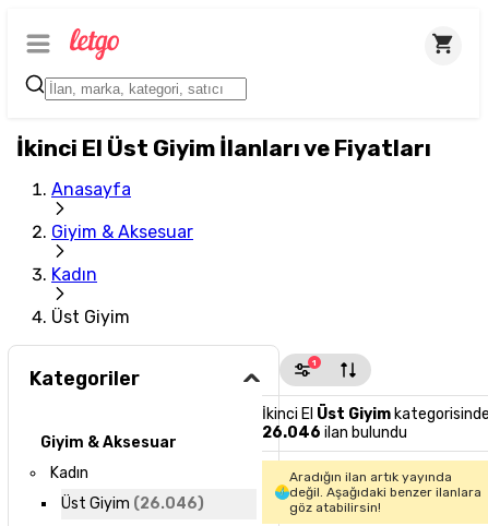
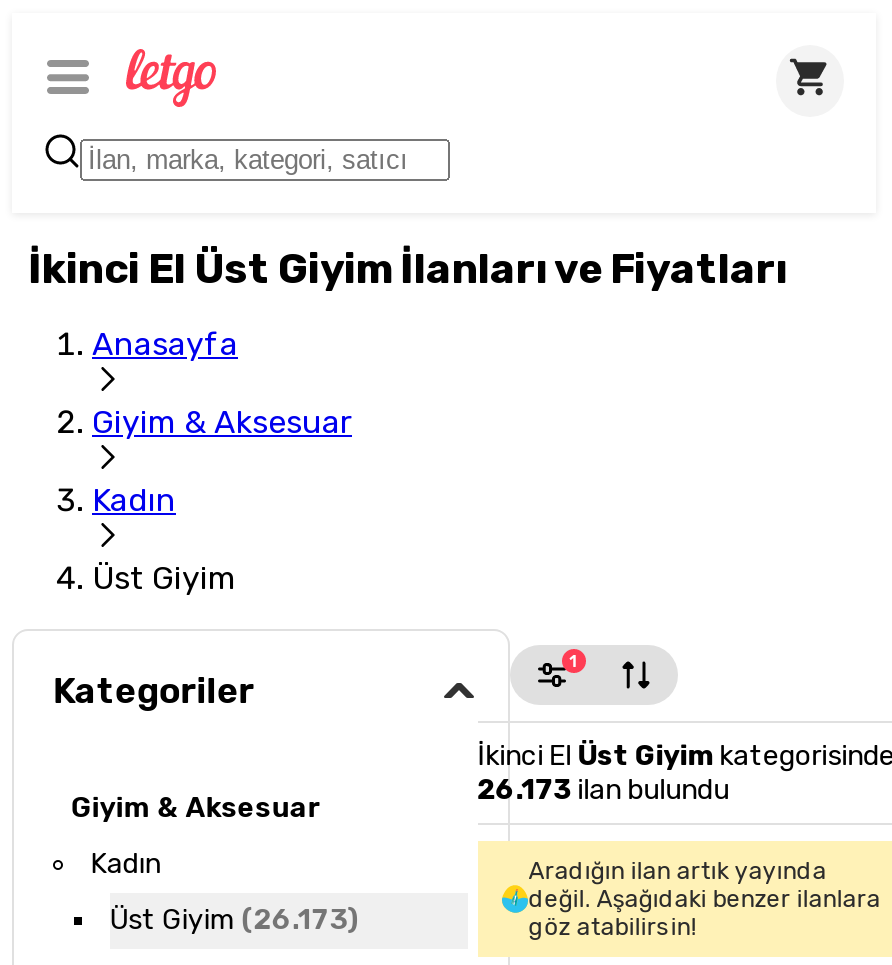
[262,423,407,442] 26.046 ilan bulundu -> [477,773,729,807] 26.173 ilan bulundu
[61,495,204,513] Üst Giyim (26.046) -> [110,903,360,937] Üst Giyim (26.173)

